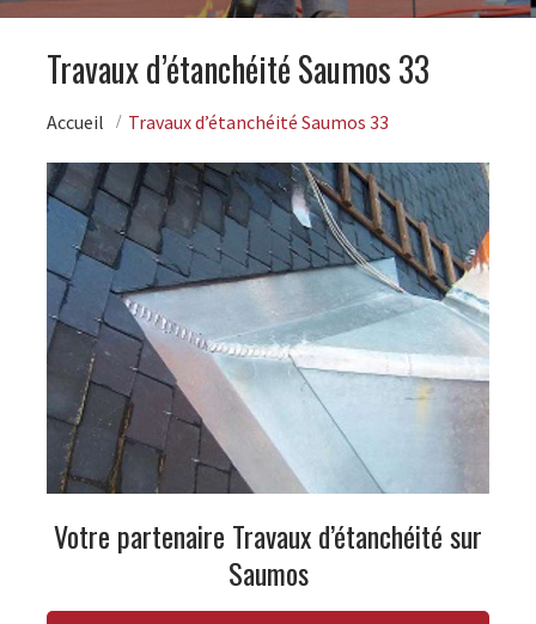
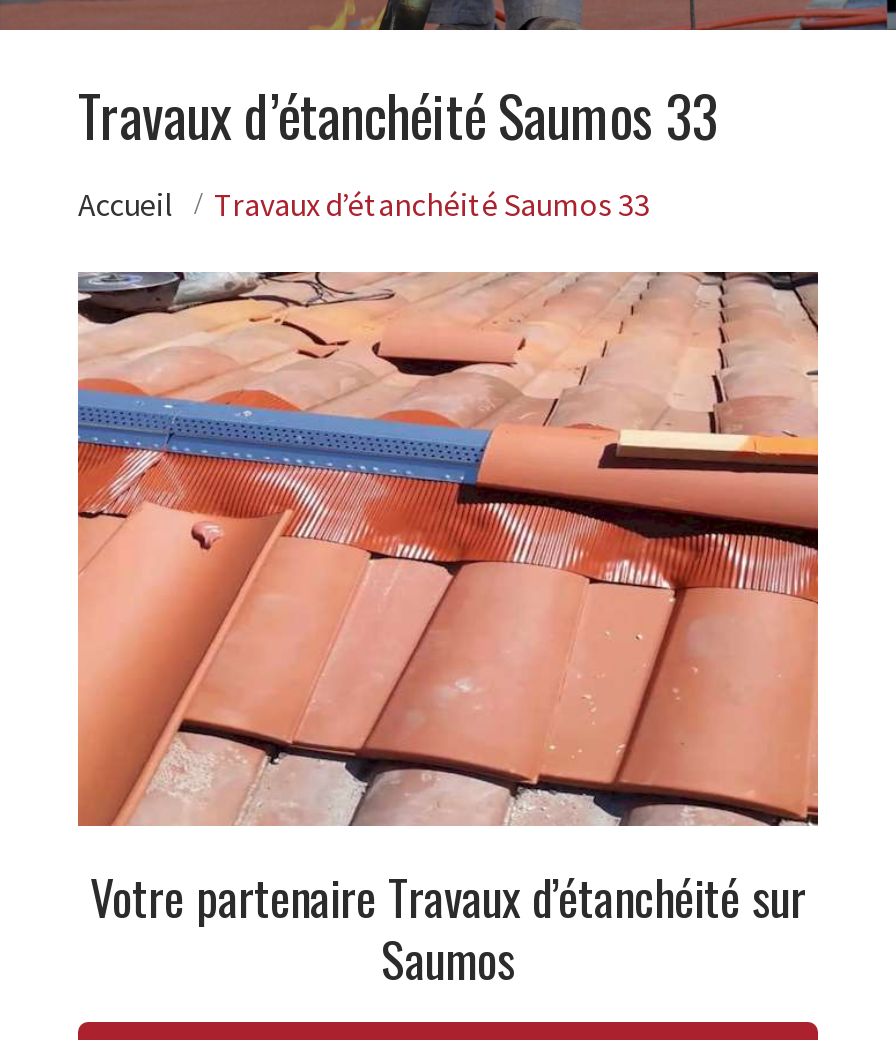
[45,161,491,495] [image] -> [76,270,820,828] [image]

